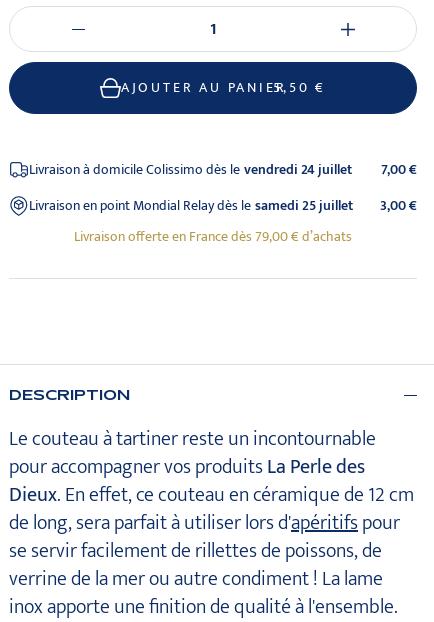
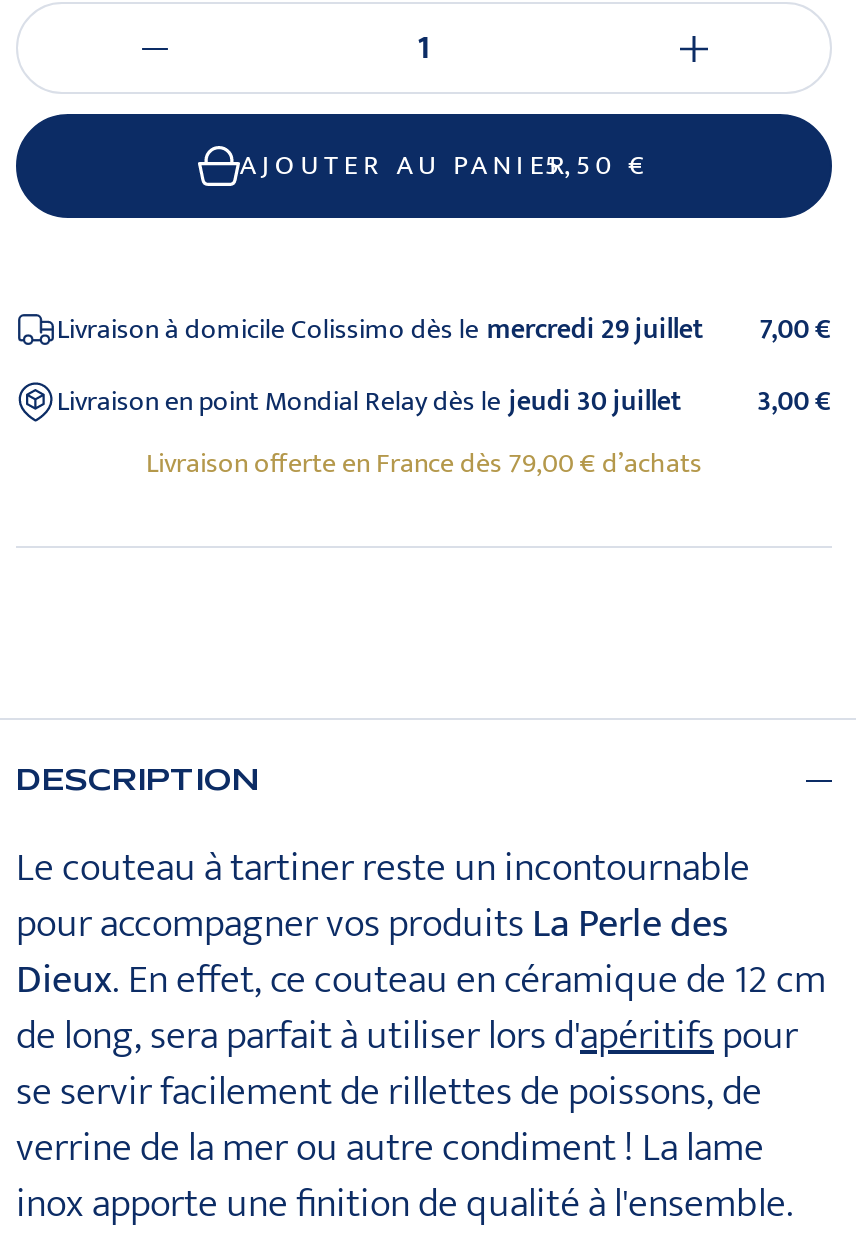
[29,161,352,179] Livraison à domicile Colissimo dès le vendredi 24 juillet -> [57,312,703,348] Livraison à domicile Colissimo dès le mercredi 29 juillet
[29,197,353,215] Livraison en point Mondial Relay dès le samedi 25 juillet -> [57,384,681,420] Livraison en point Mondial Relay dès le jeudi 30 juillet

